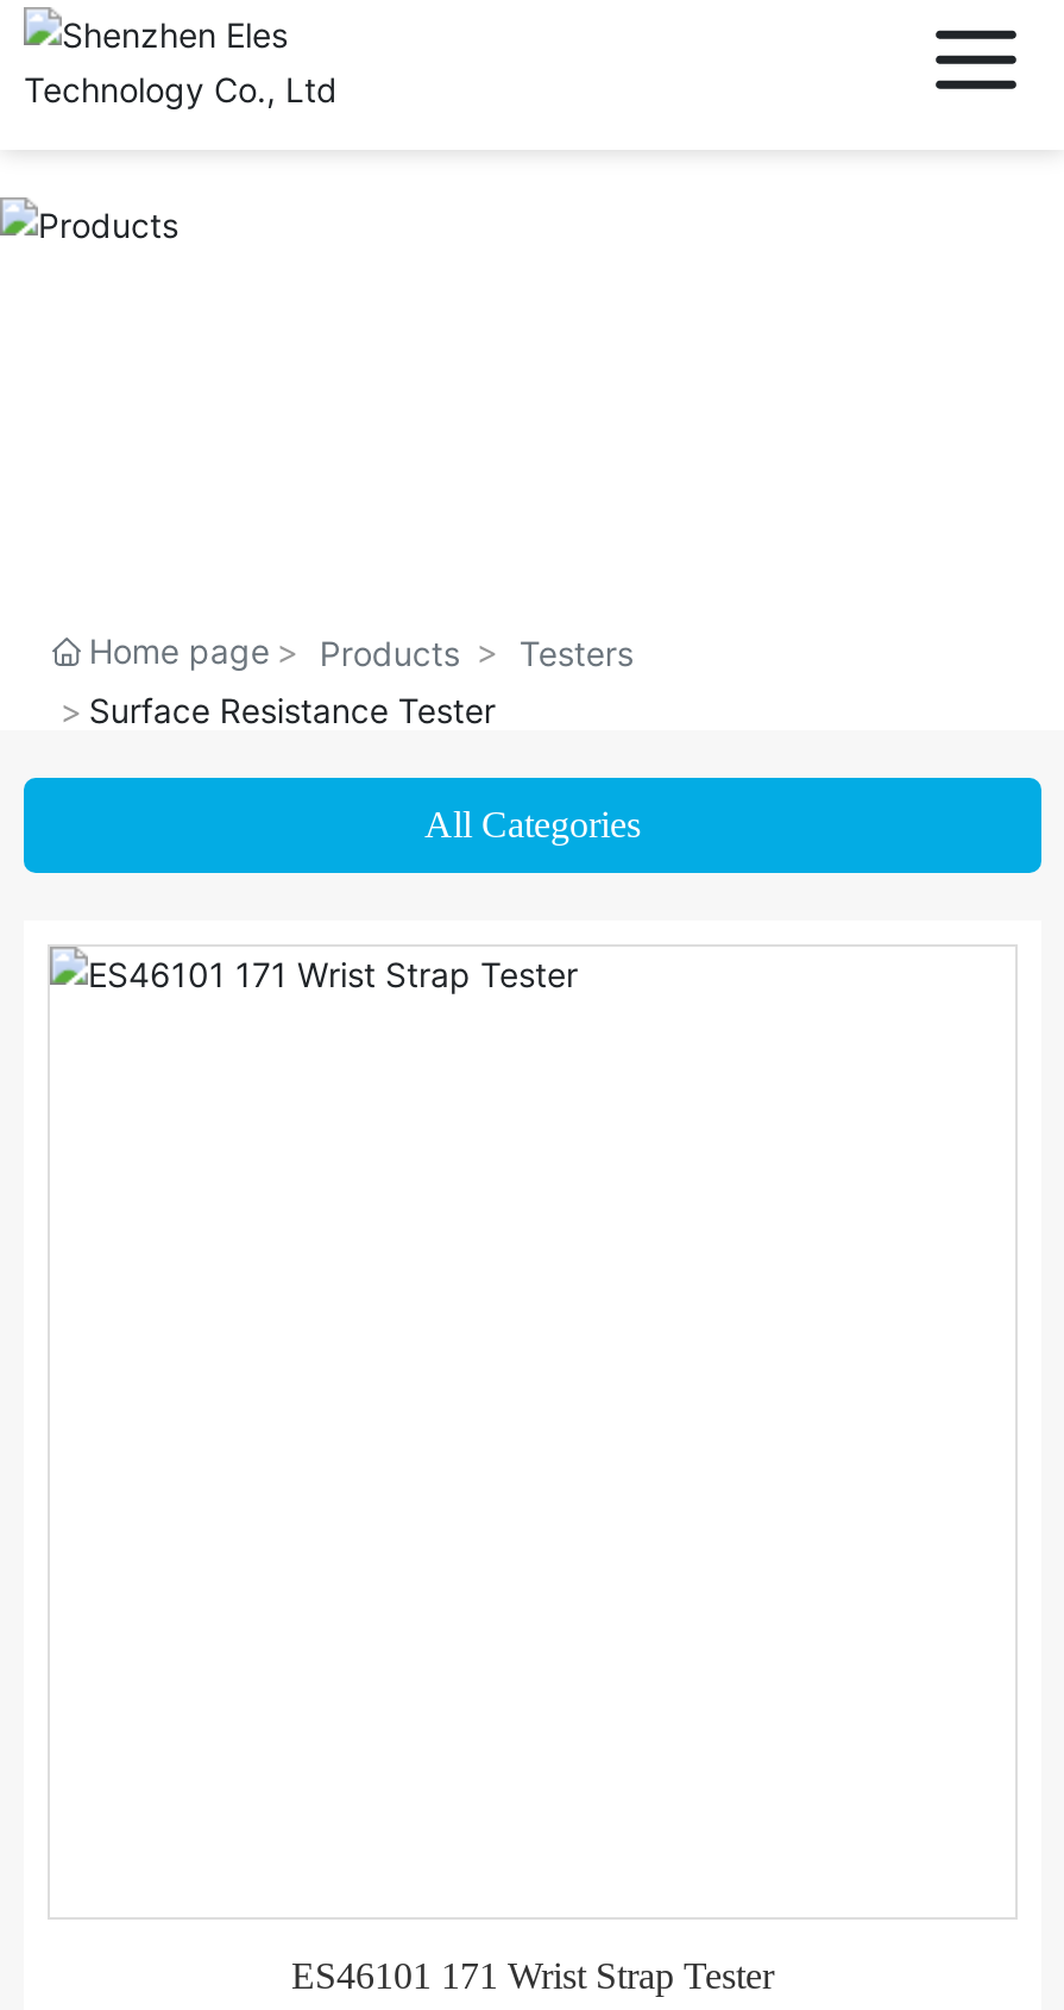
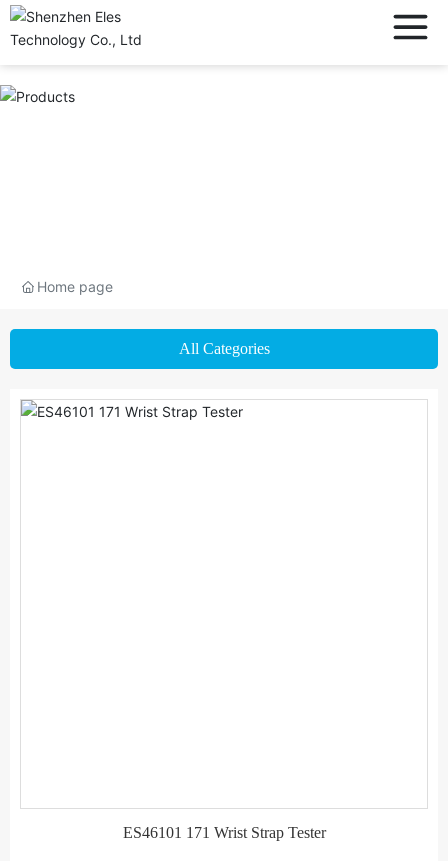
[89,633,633,730] Products | Testers | Surface Resistance Tester -> none

